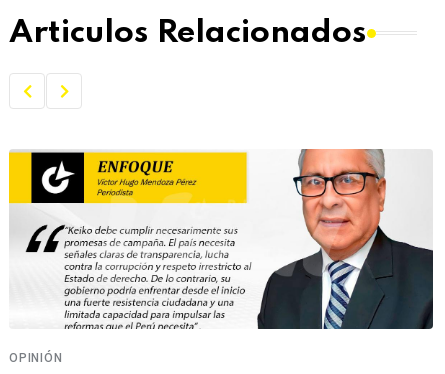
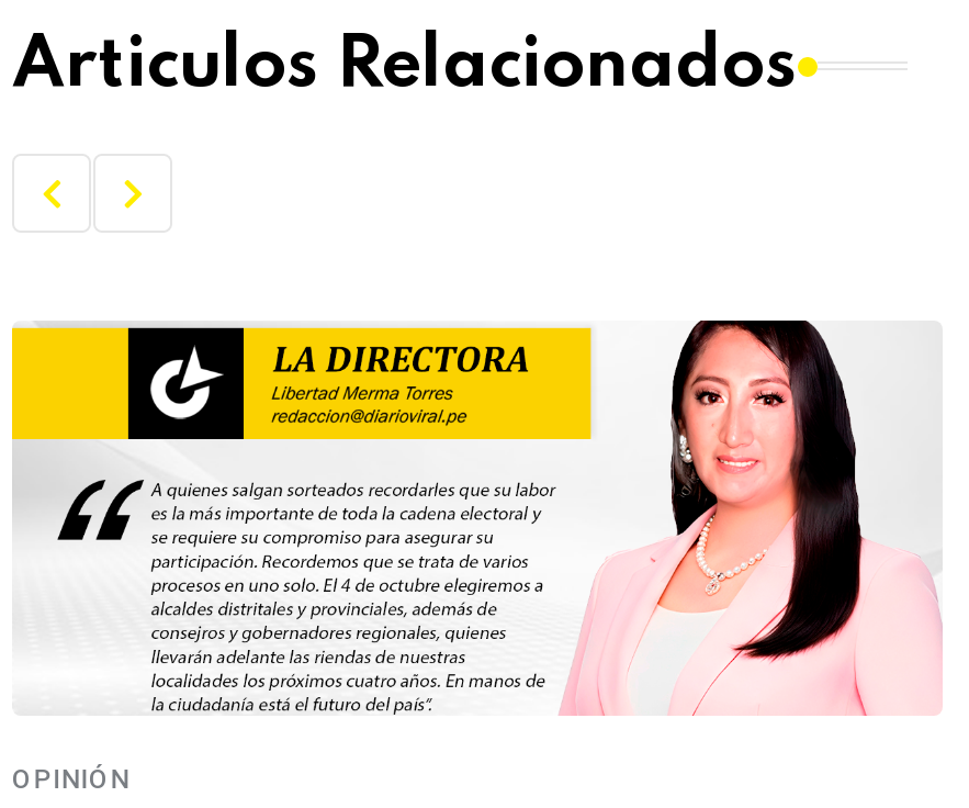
[25,148,434,330] [image] -> [49,318,943,716] [image]

